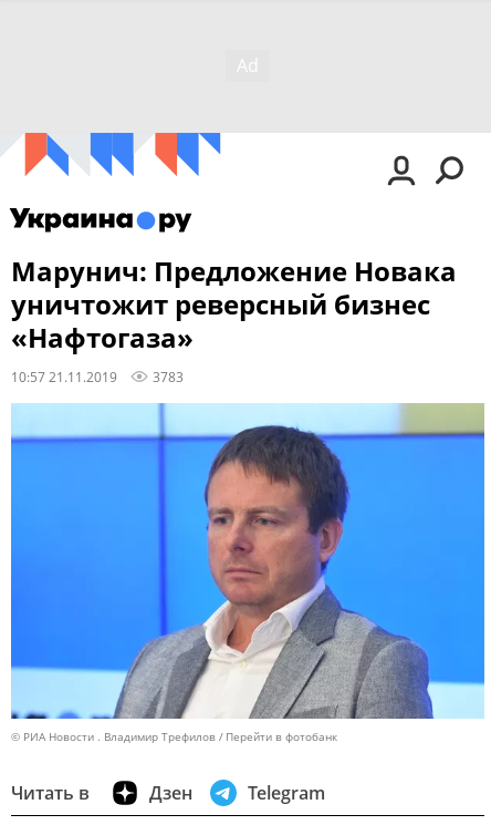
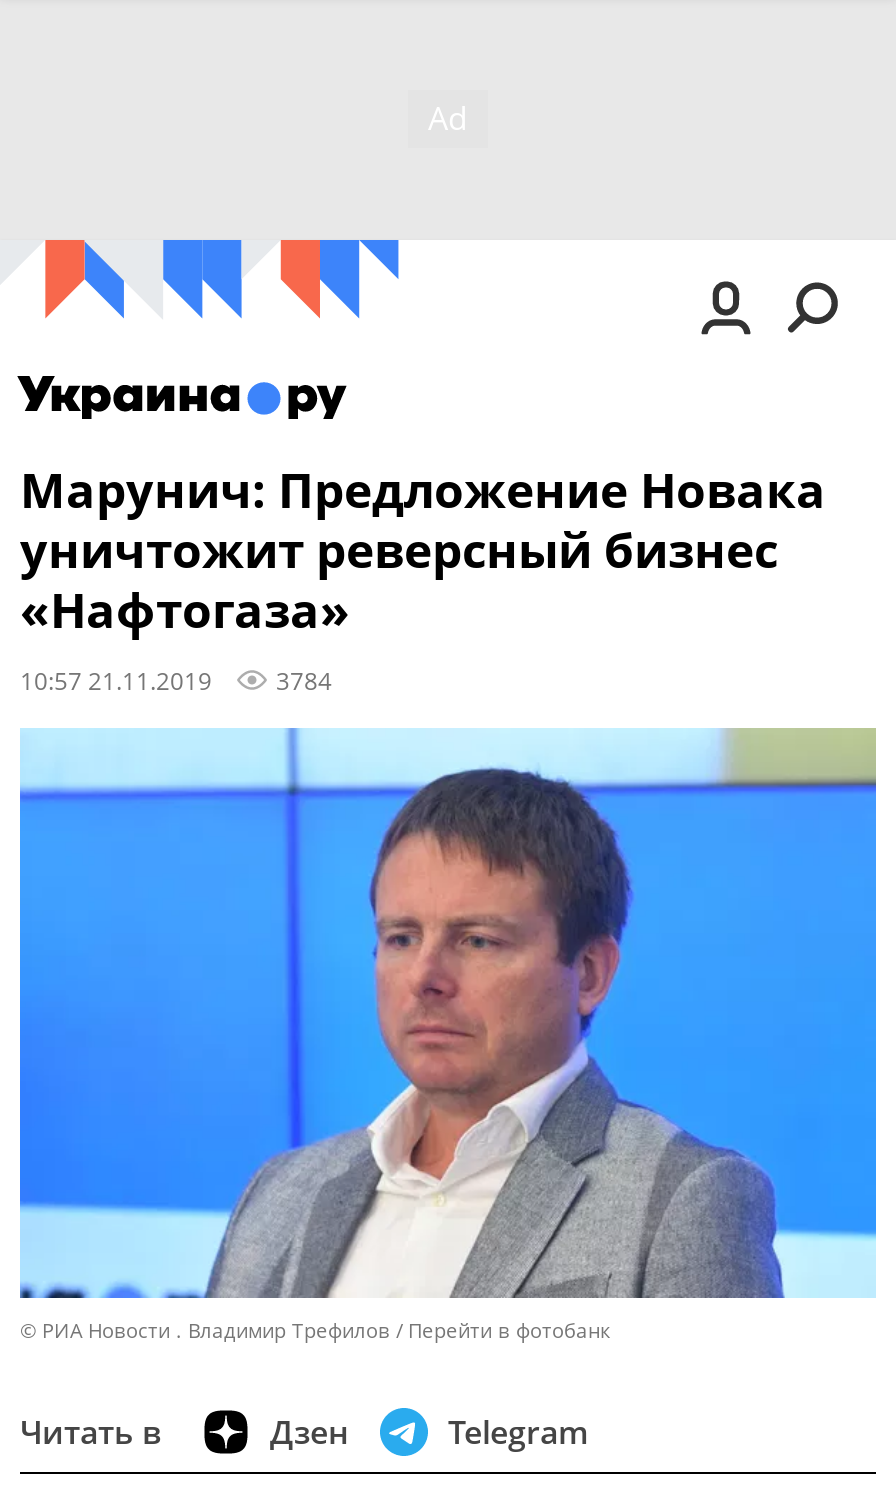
[11,368,184,385] 10:57 21.11.2019 3783 -> [20,664,332,696] 10:57 21.11.2019 3784

